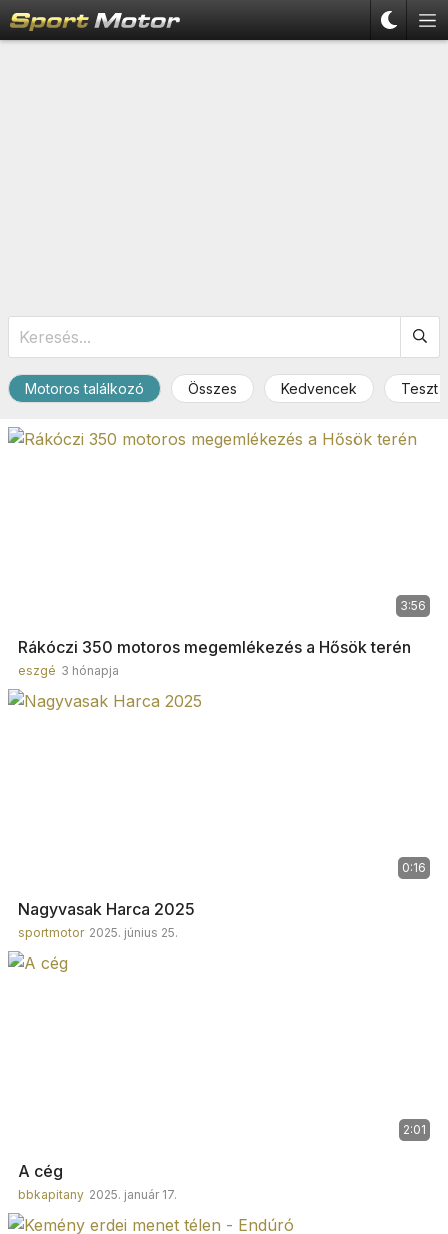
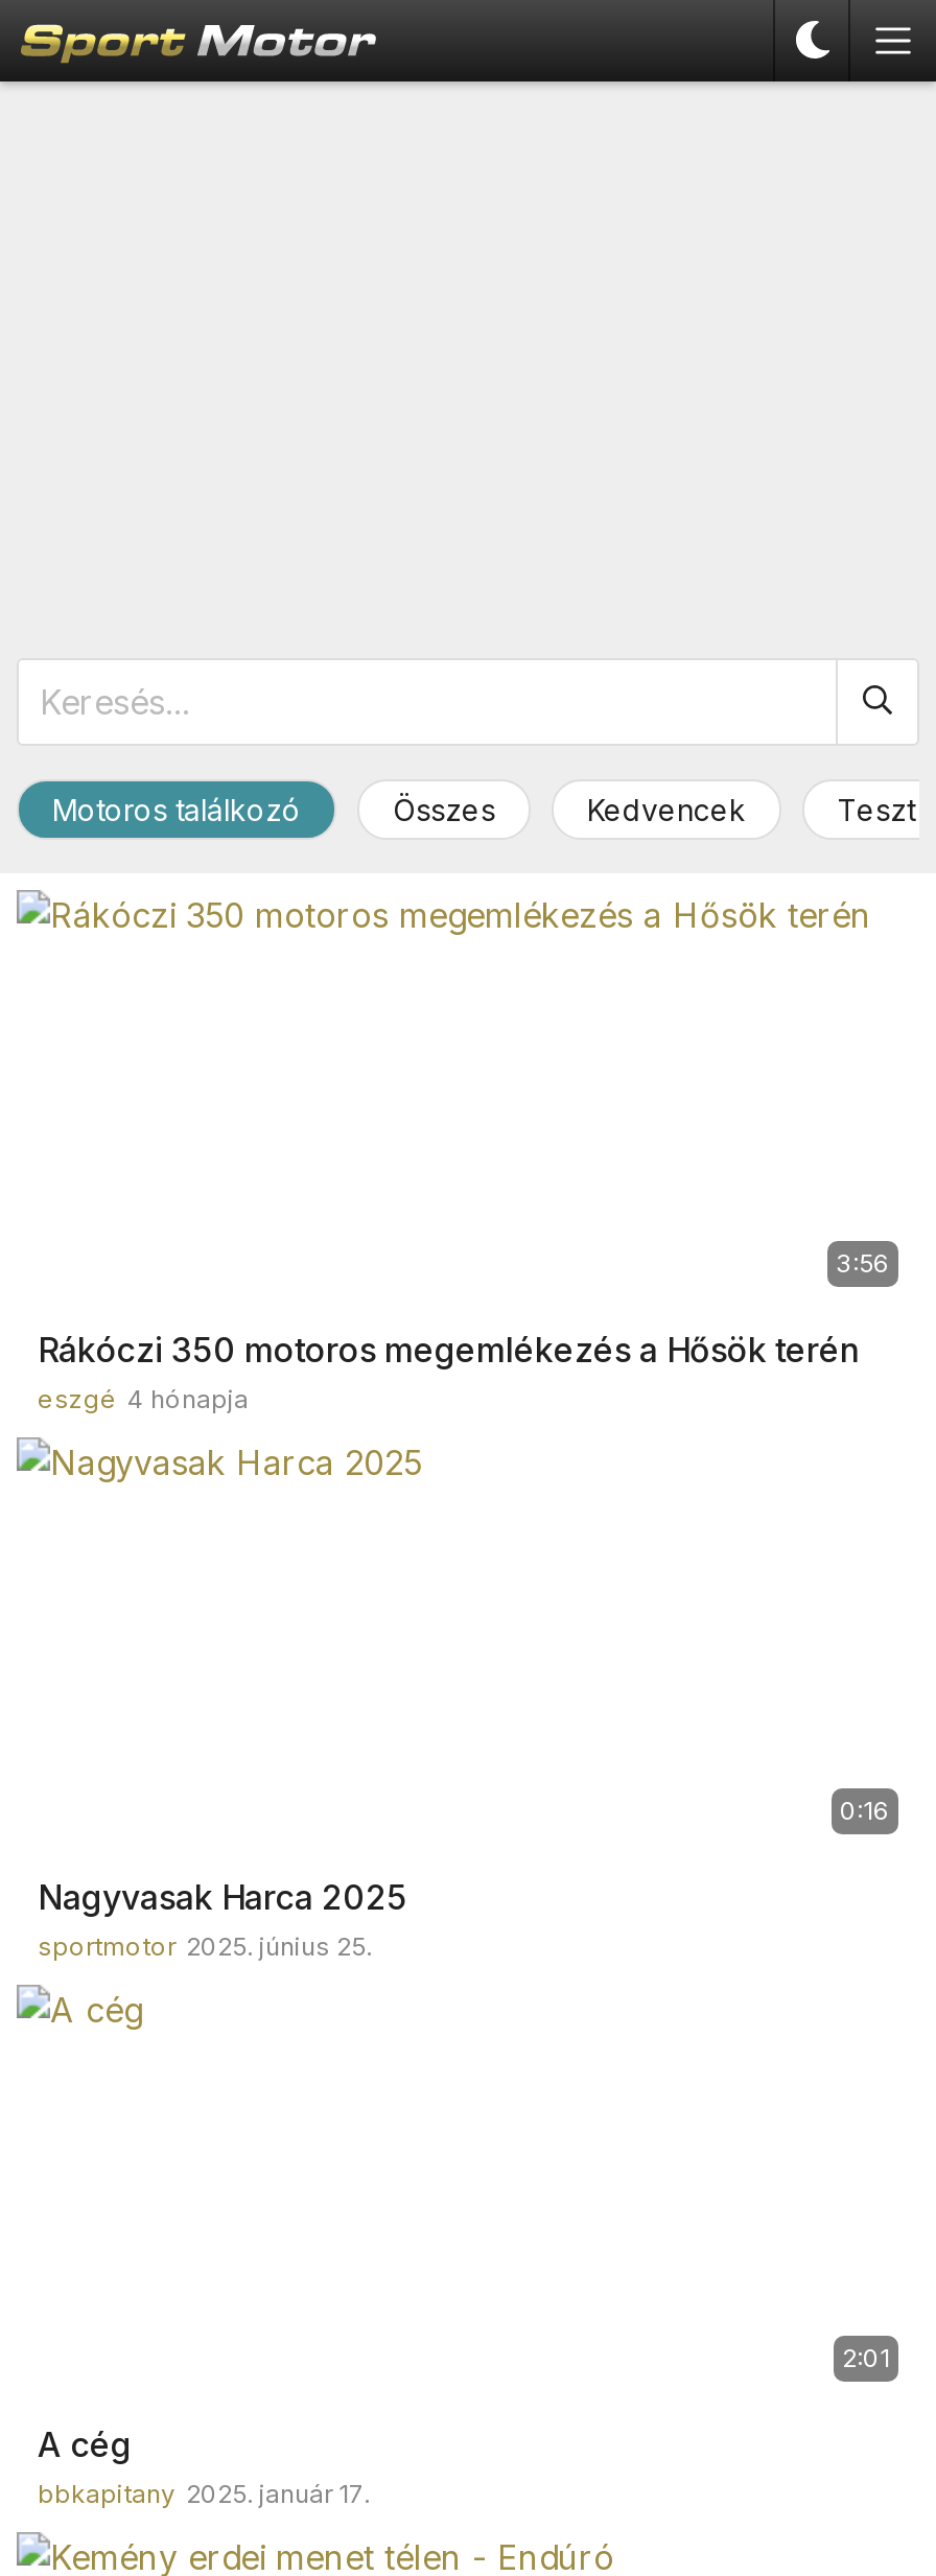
[18,663,119,678] eszgé 3 hónapja -> [38,1383,249,1414] eszgé 4 hónapja

